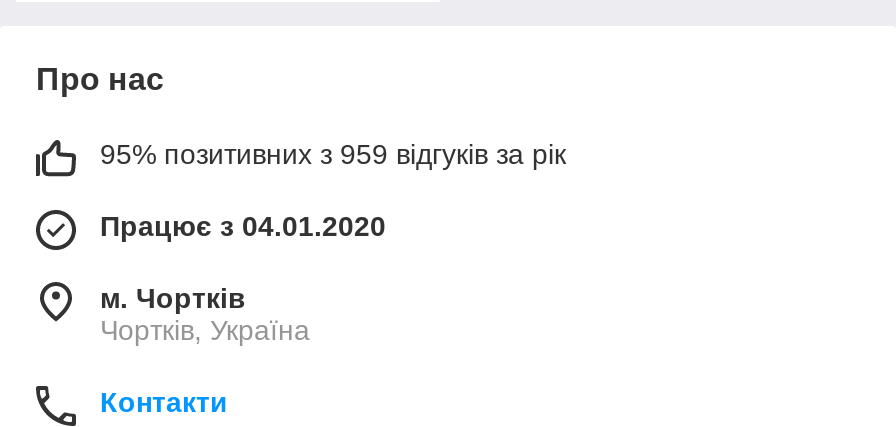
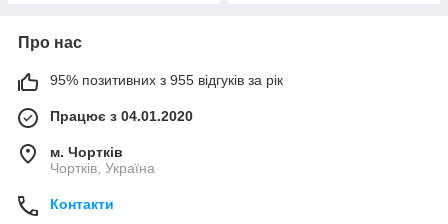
[100,138,566,170] 95% позитивних з 959 відгуків за рік -> [50,72,283,88] 95% позитивних з 955 відгуків за рік

